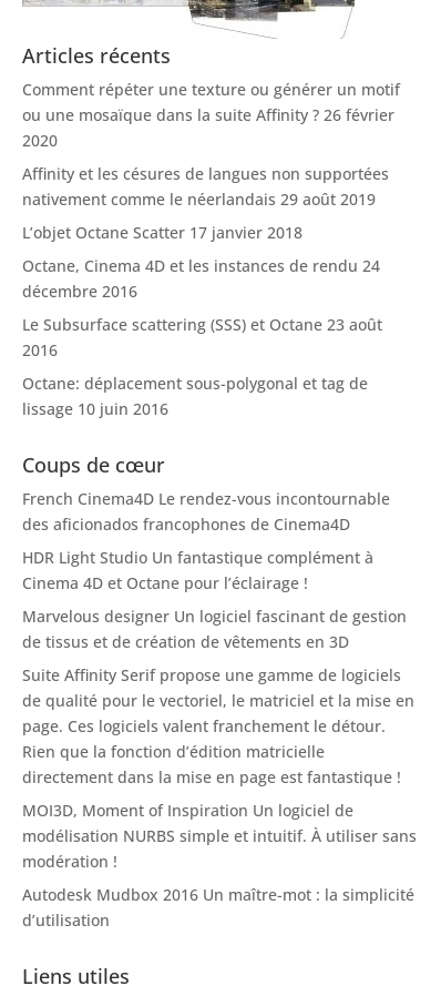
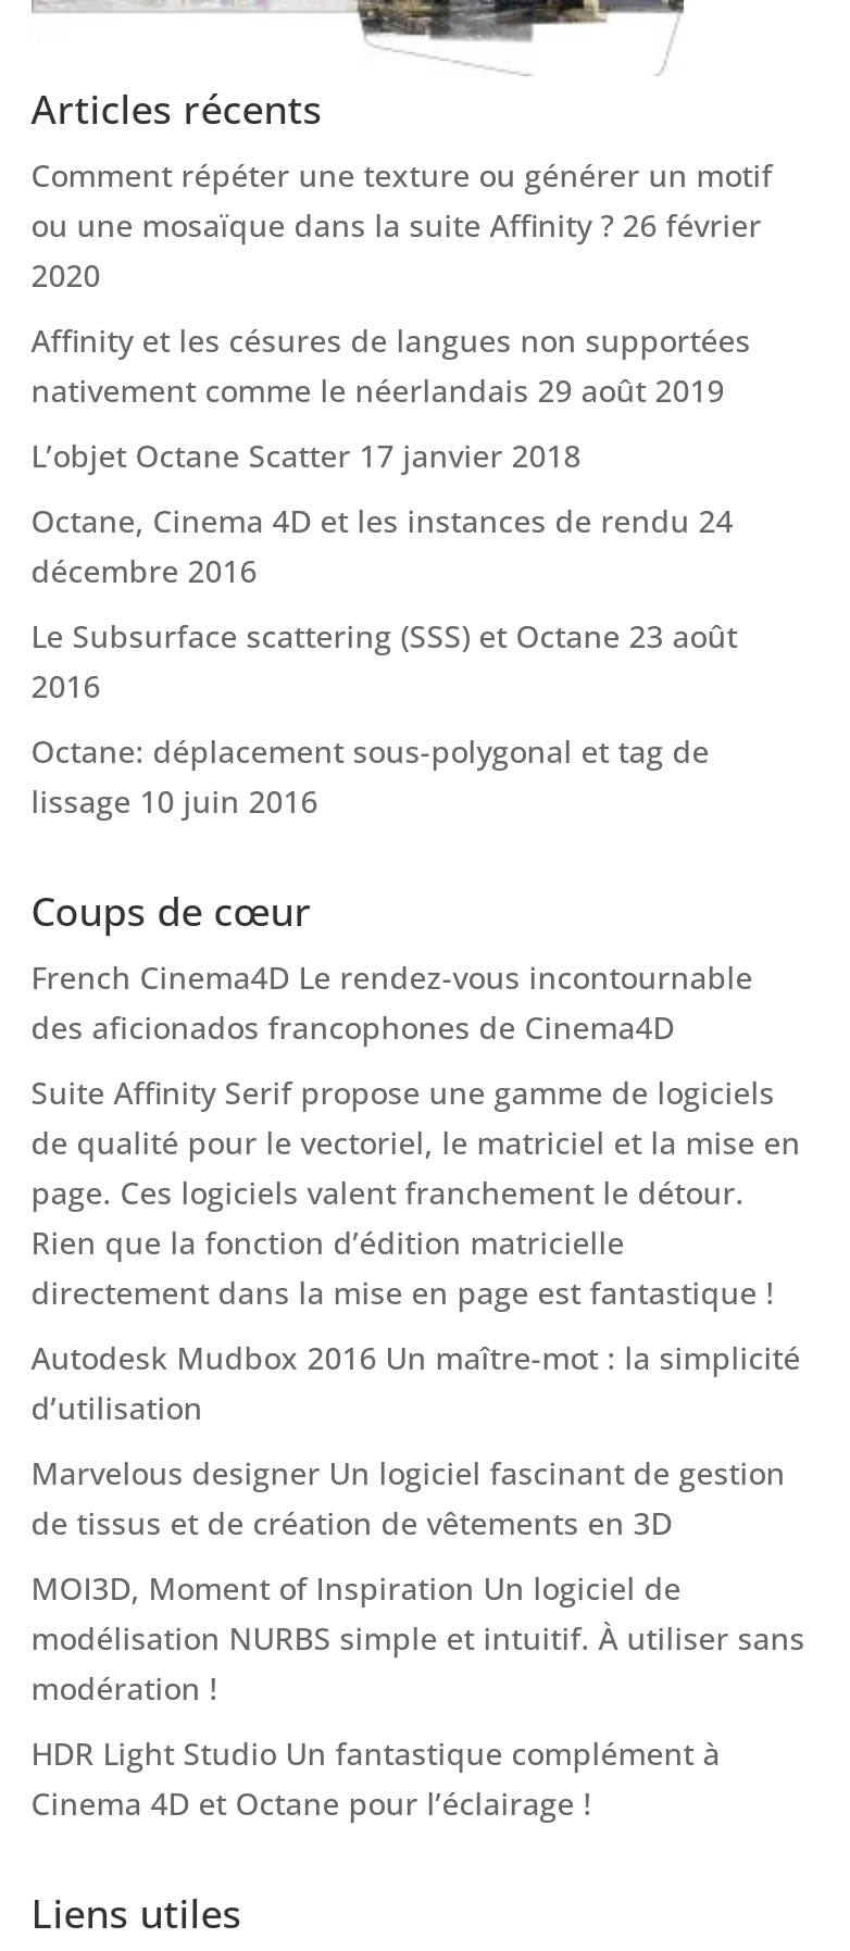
moved [22,547,373,593] -> [31,1733,720,1824]: HDR Light Studio Un fantastique complément à | Cinema 4D et Octane pour l’éclairage !
moved [22,606,406,652] -> [31,1452,785,1543]: Marvelous designer Un logiciel fascinant de gestion | de tissus et de création de vêtements en 3D
moved [22,664,414,787] -> [31,1072,801,1313]: Suite Affinity Serif propose une gamme de logiciels | de qualité pour le vectoriel, le matriciel et la mise en | page. Ces logiciels valent franchement le détour. | Rien que la fonction d’édition matricielle | directement dans la mise en page est fantastique !
moved [22,884,414,931] -> [31,1337,801,1428]: Autodesk Mudbox 2016 Un maître-mot : la simplicité | d’utilisation

